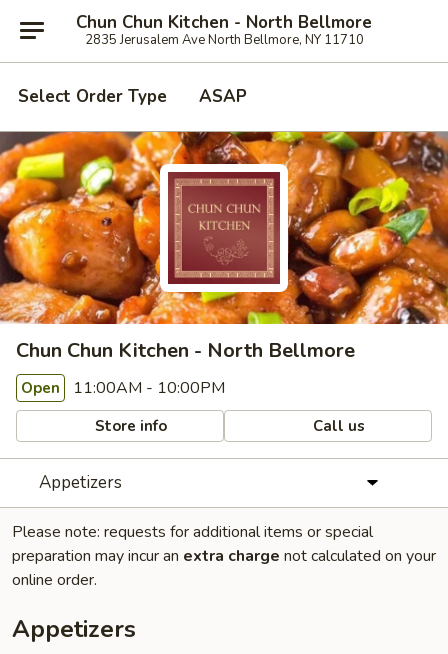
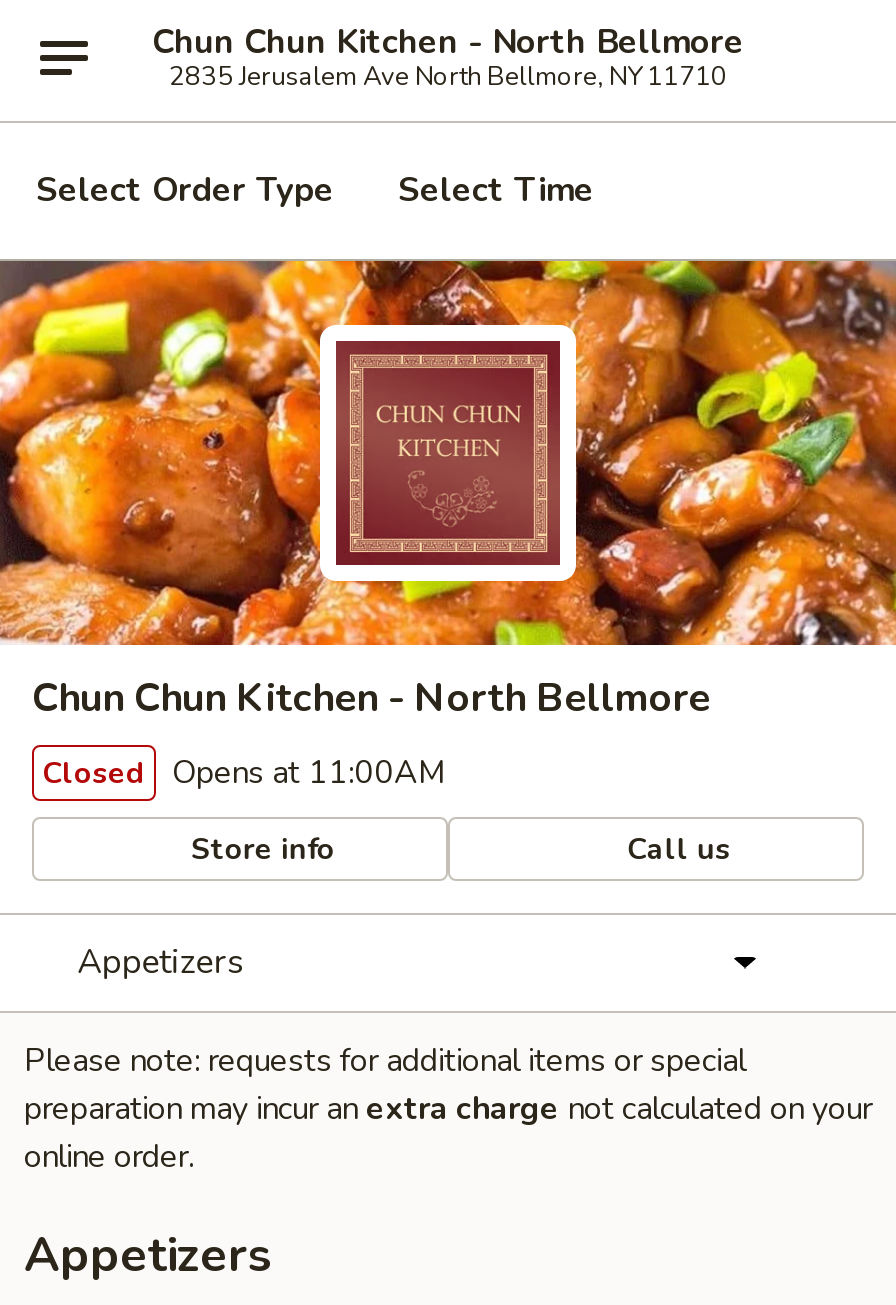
[199,85,247,108] ASAP -> [398,167,594,213] Select Time
[21,377,225,399] Open 11:00AM - 10:00PM -> [42,751,446,795] Closed Opens at 11:00AM

